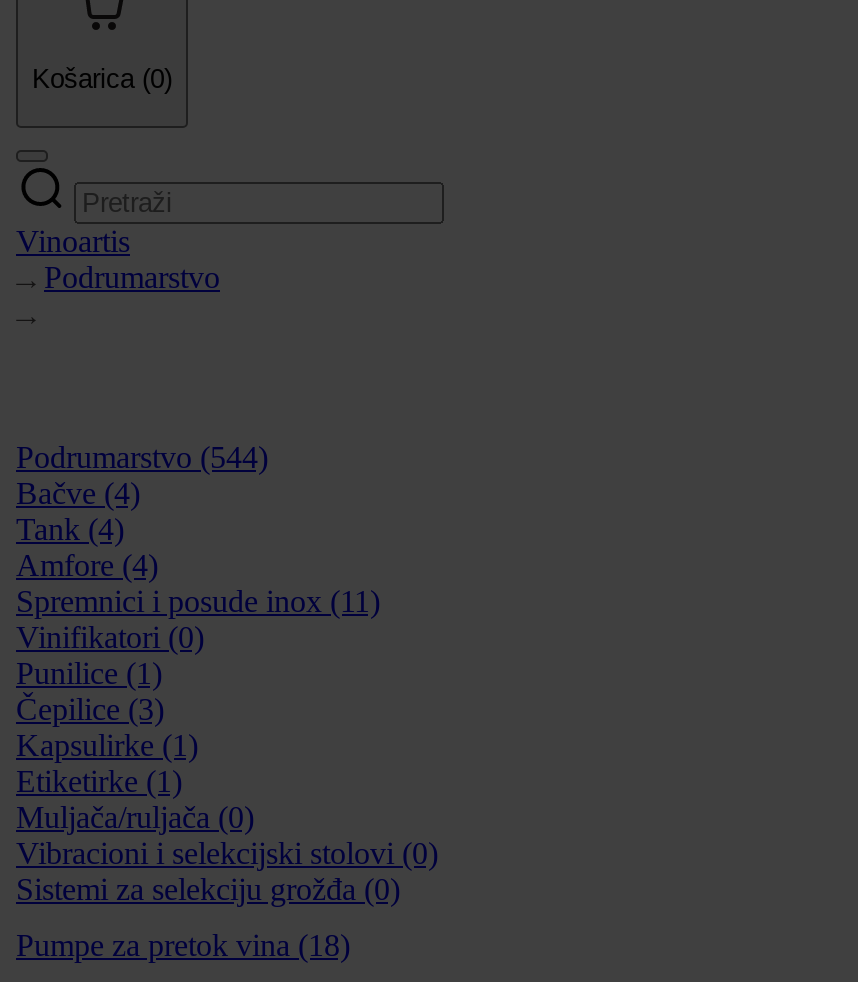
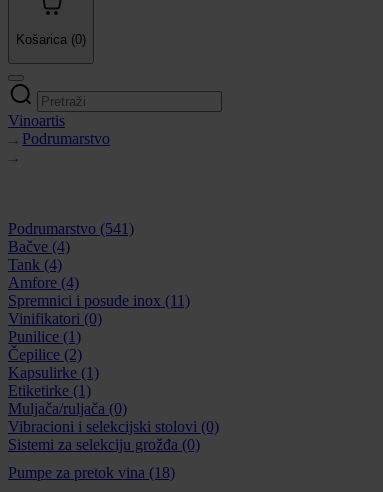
[16,440,268,474] Podrumarstvo (544) -> [8,220,134,237] Podrumarstvo (541)
[16,692,164,726] Čepilice (3) -> [8,346,82,363] Čepilice (2)

